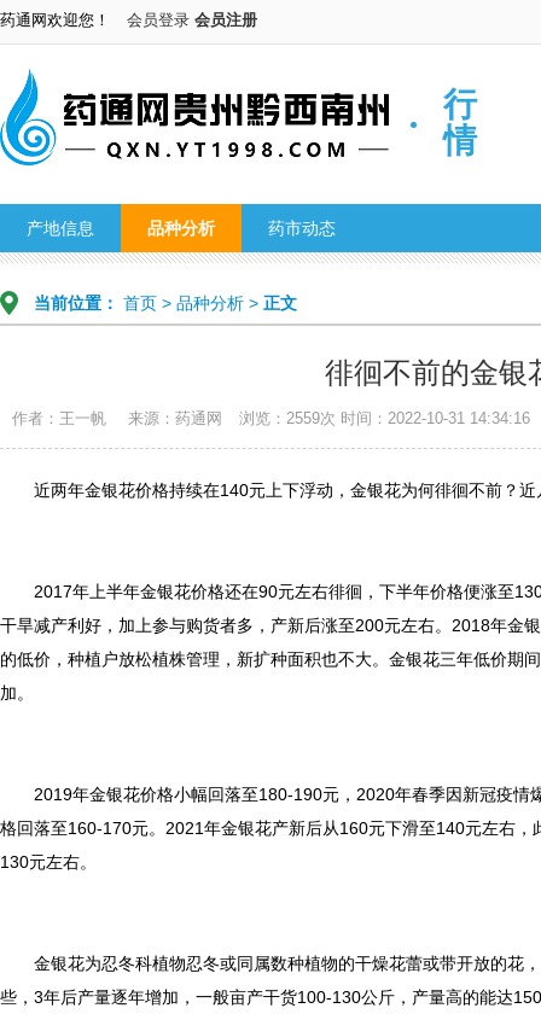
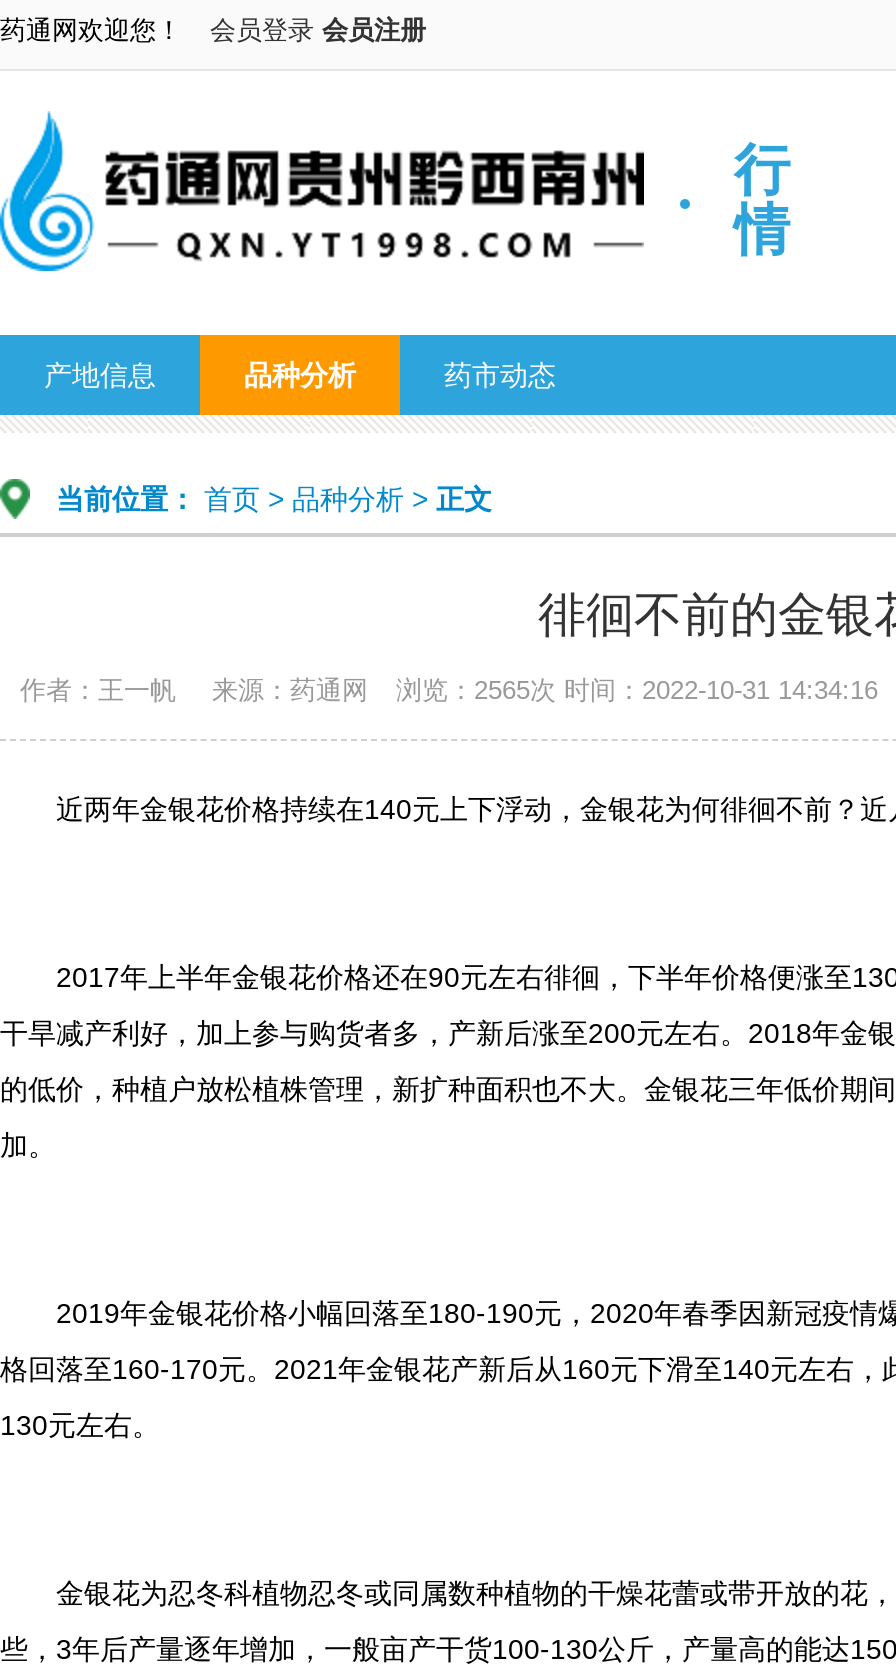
[12,409,530,427] 作者：王一帆 来源：药通网 浏览：2559次 时间：2022-10-31 14:34:16 -> [20,675,878,705] 作者：王一帆 来源：药通网 浏览：2565次 时间：2022-10-31 14:34:16

